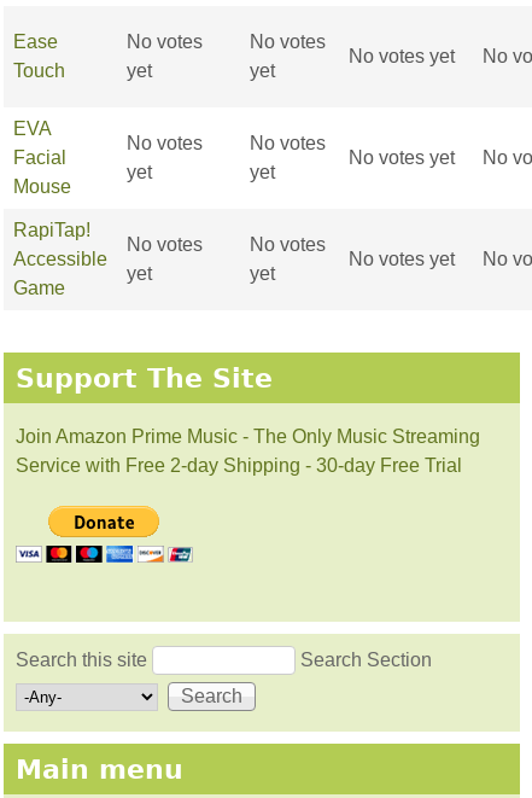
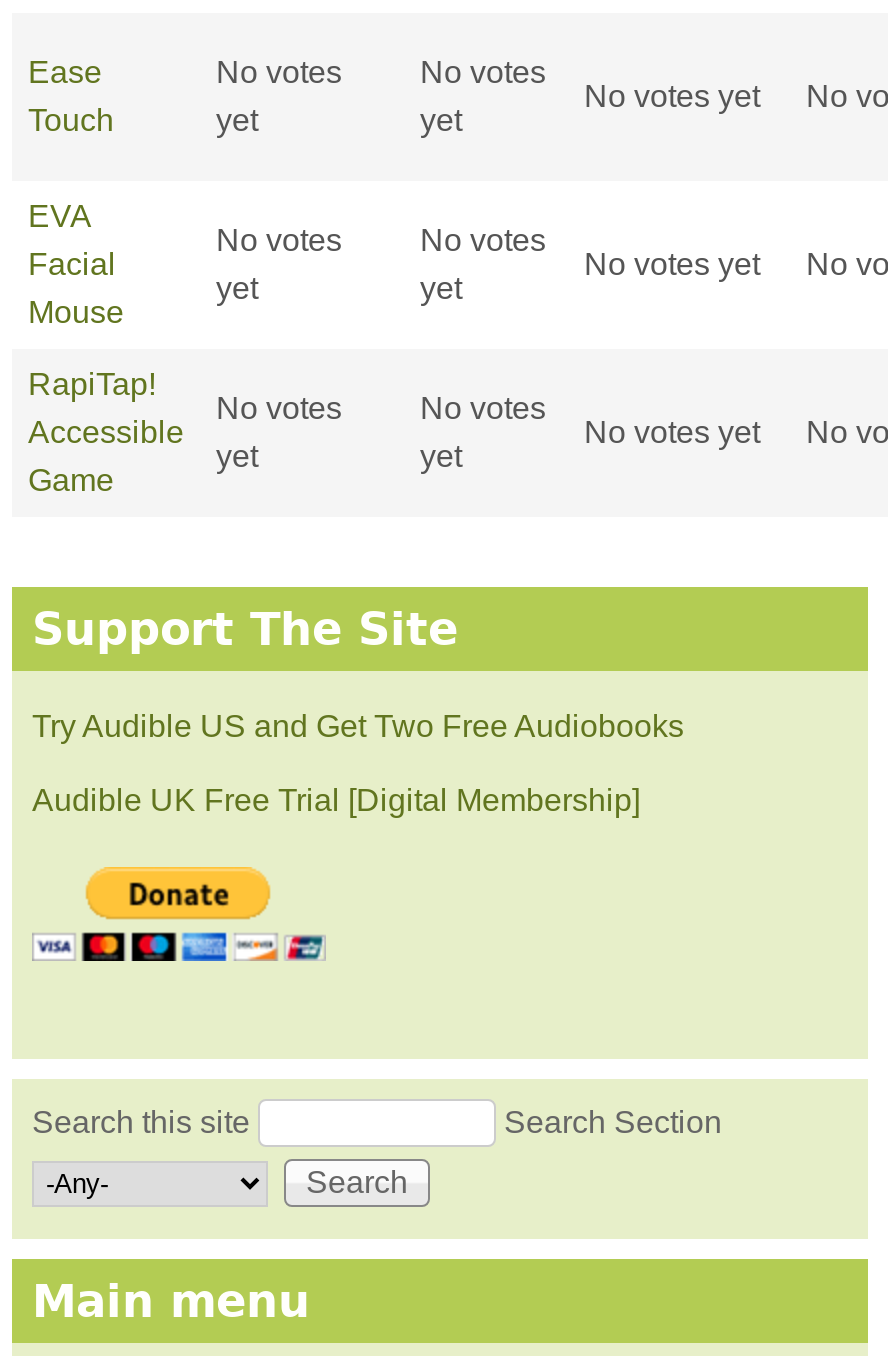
[16,427,480,476] Join Amazon Prime Music - The Only Music Streaming | Service with Free 2-day Shipping - 30-day Free Trial -> [32,710,684,817] Try Audible US and Get Two Free Audiobooks | Audible UK Free Trial [Digital Membership]

